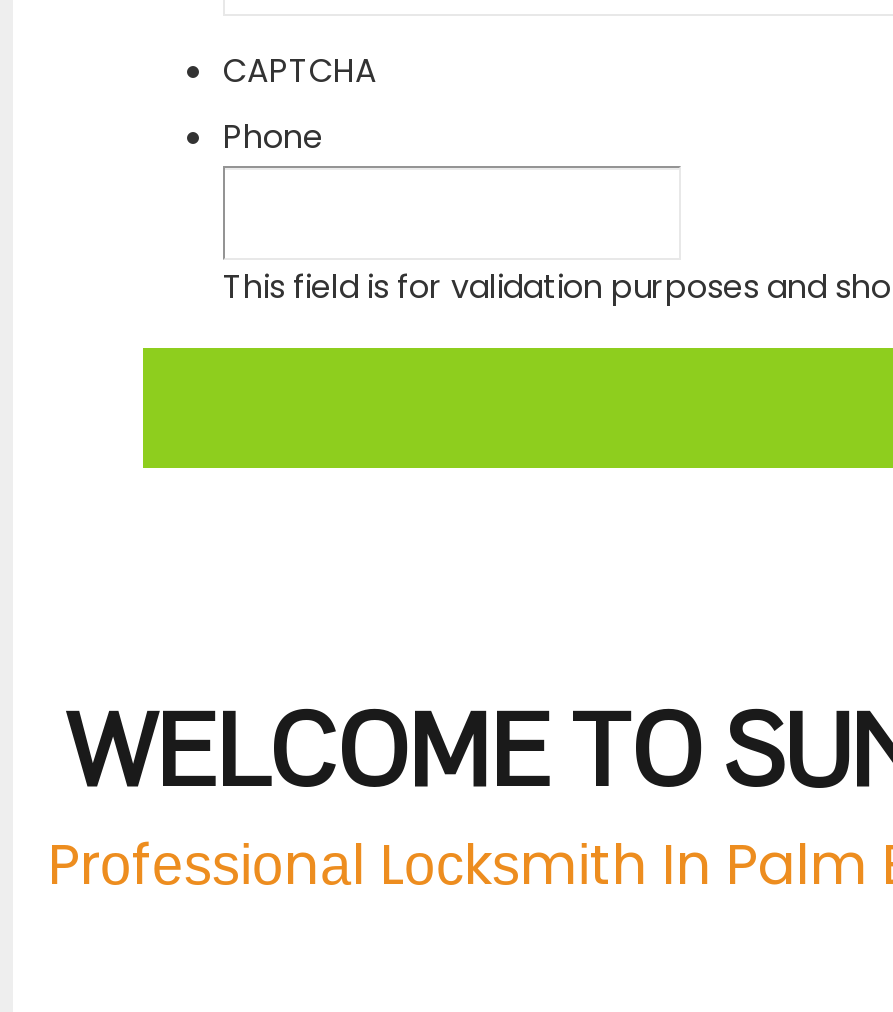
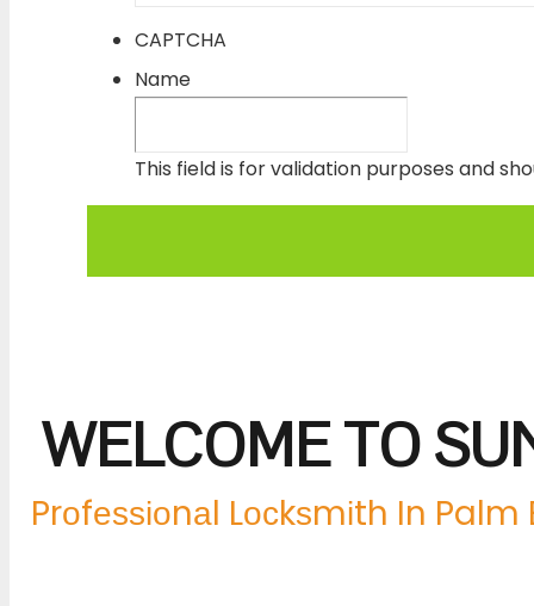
[223,114,323,160] Phone -> [135,65,191,93] Name

